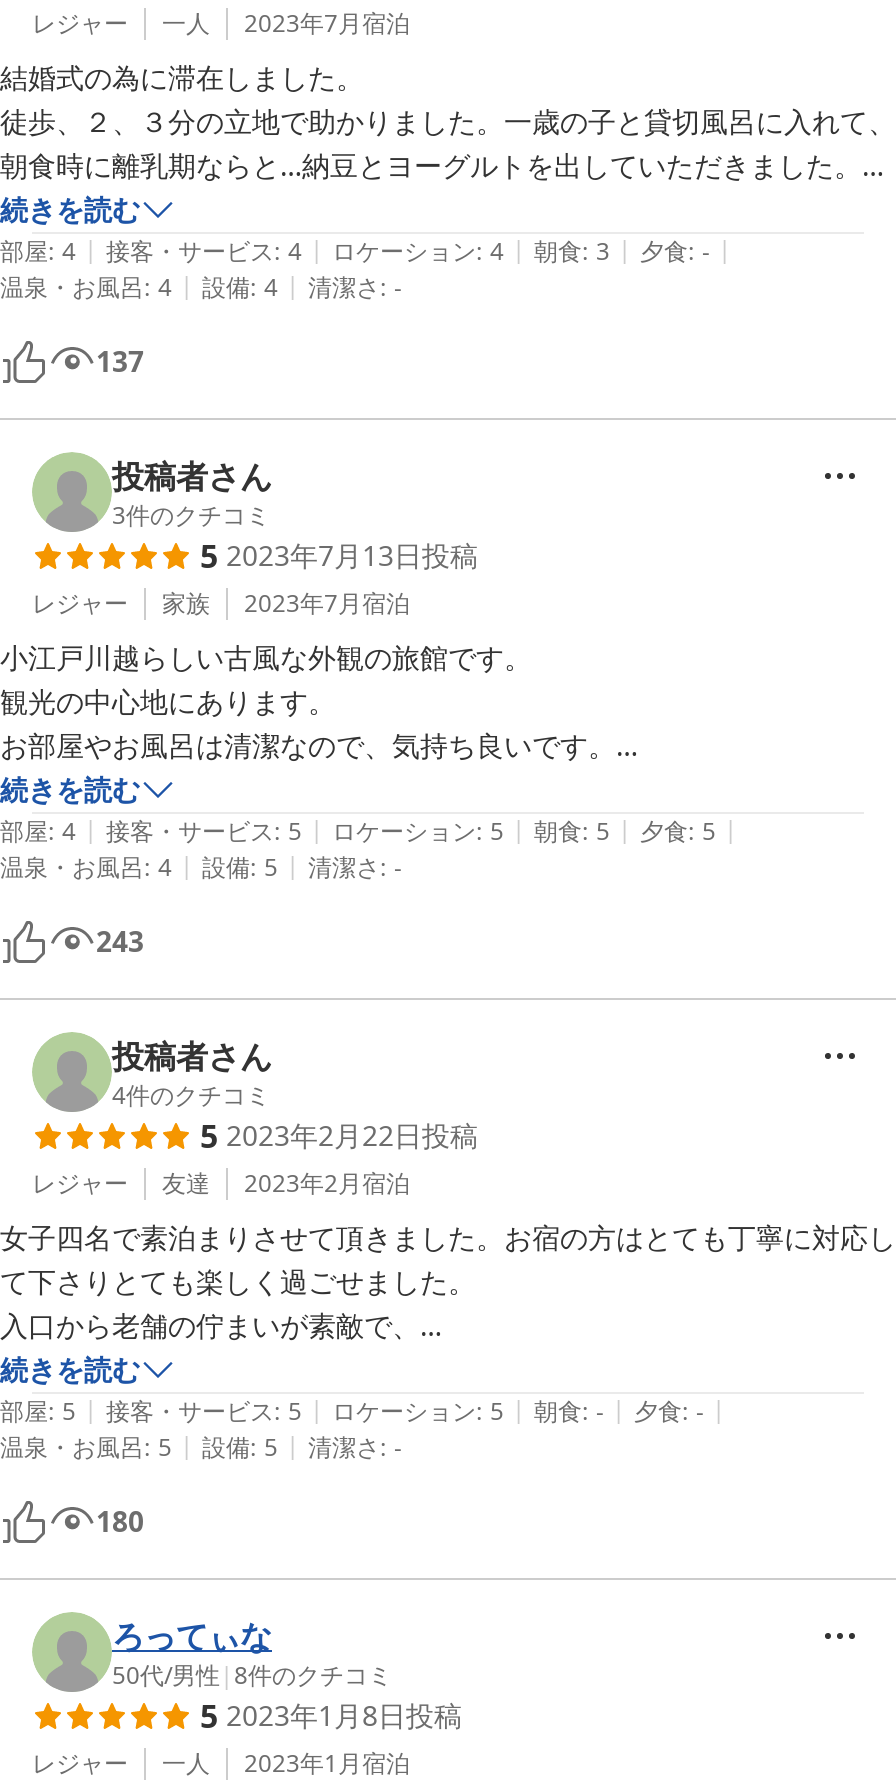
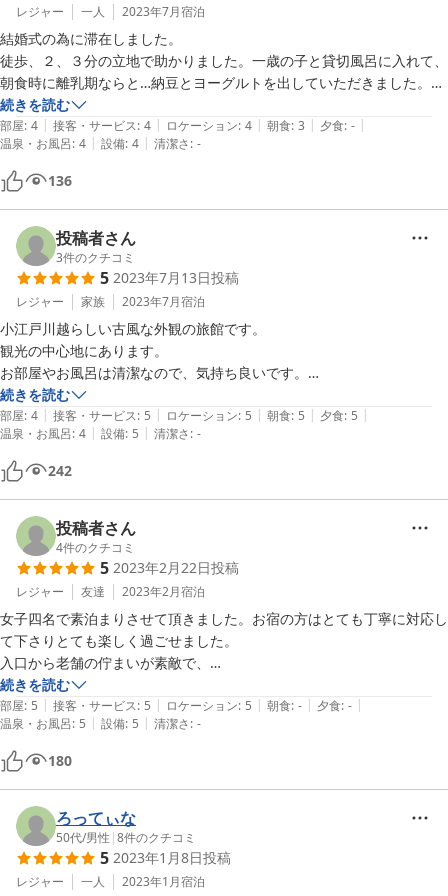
[96,342,144,380] 137 -> [48,171,72,190] 136
[96,922,144,960] 243 -> [48,461,72,480] 242

